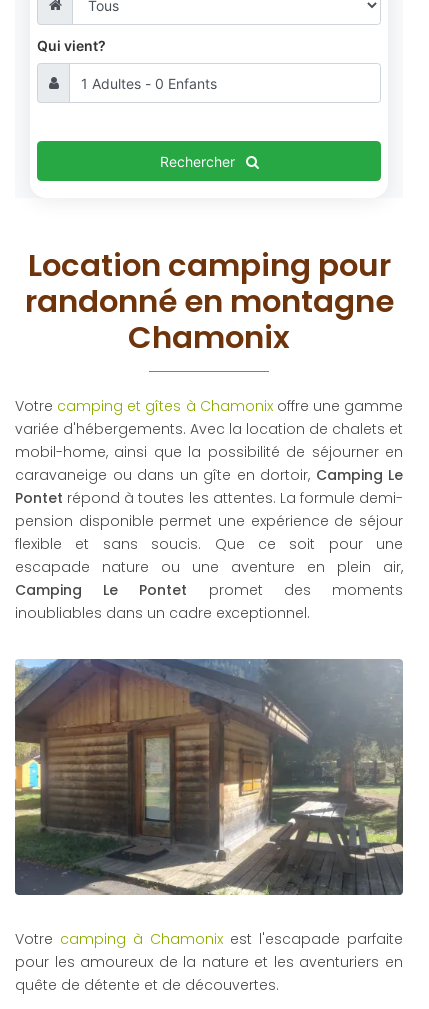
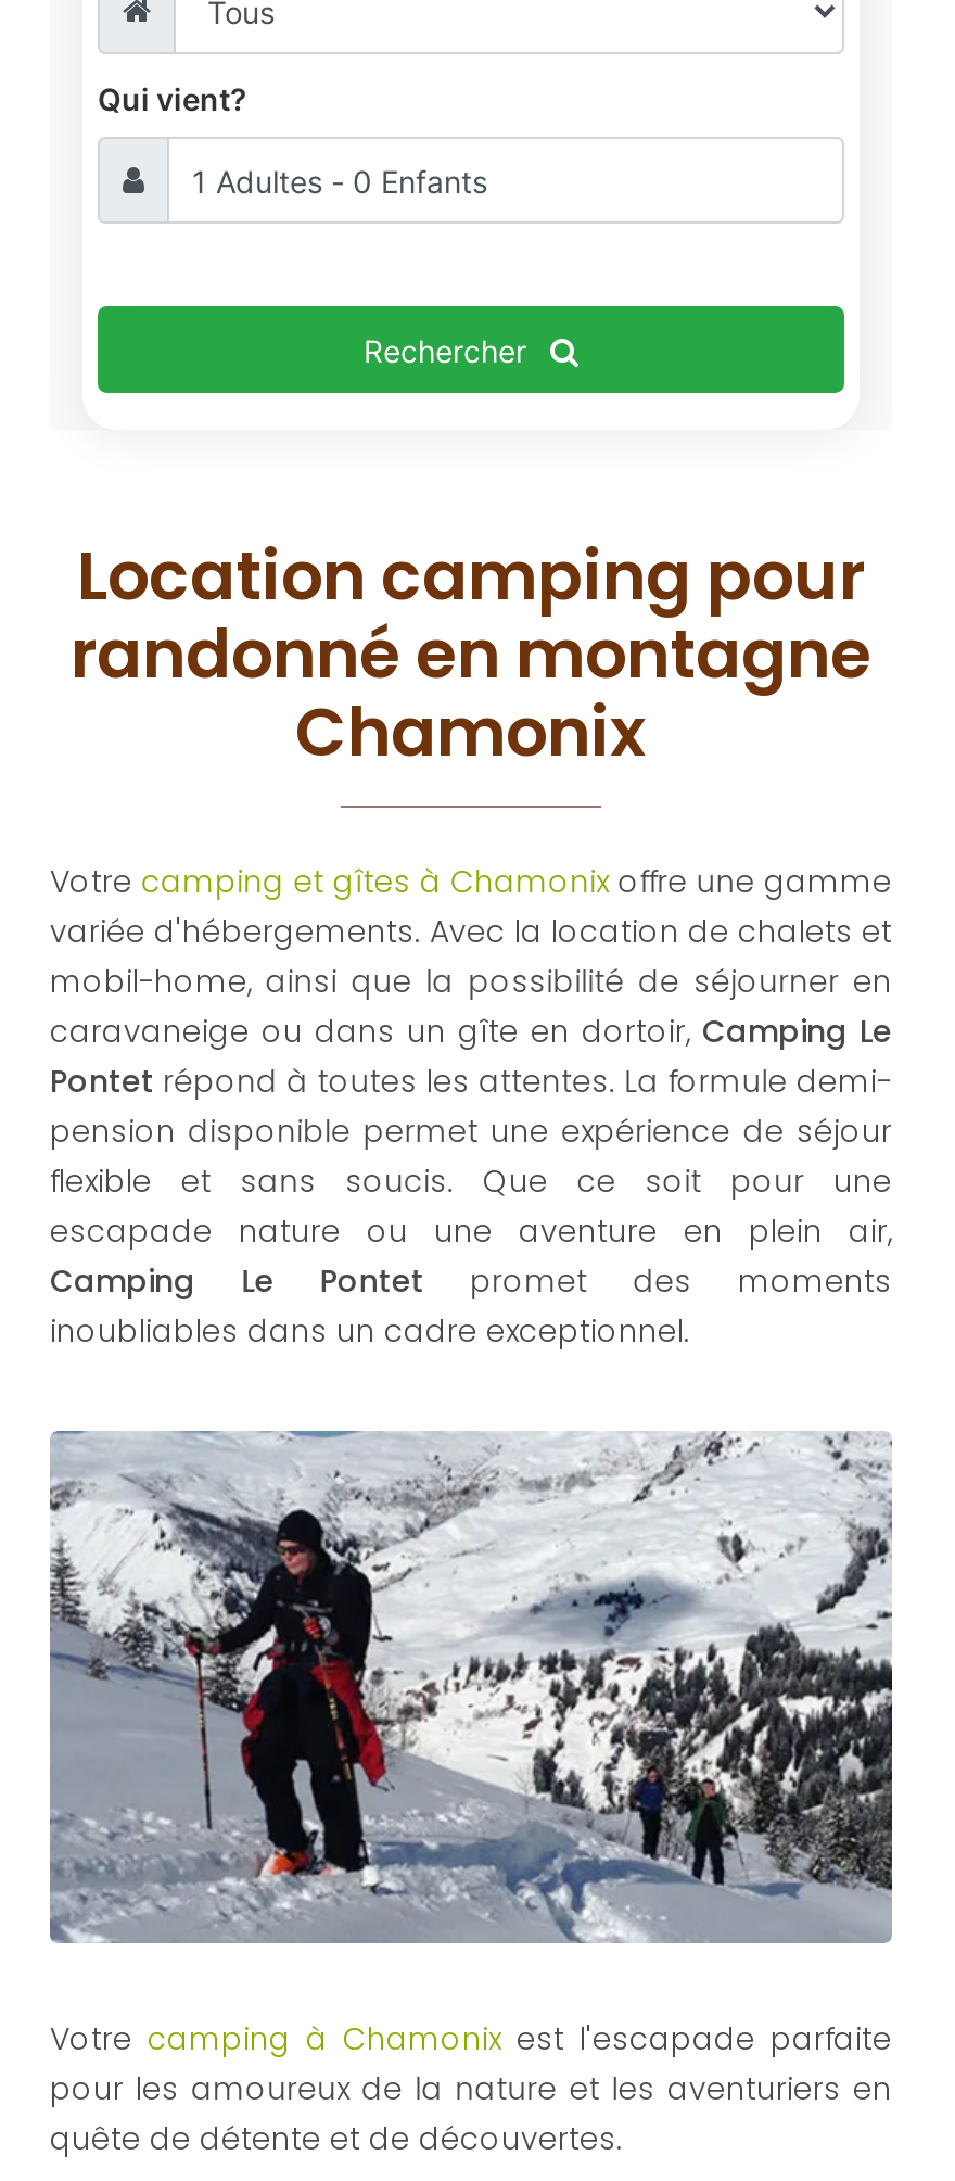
[14,658,404,896] [image] -> [48,1431,892,1943] [image]

